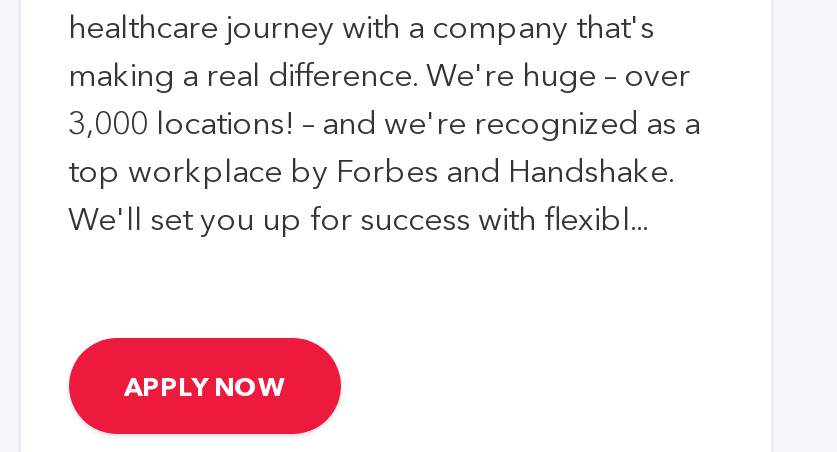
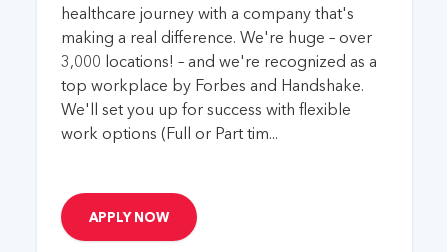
[68,198,648,238] We'll set you up for success with flexibl... -> [60,99,350,143] We'll set you up for success with flexible | work options (Full or Part tim...

